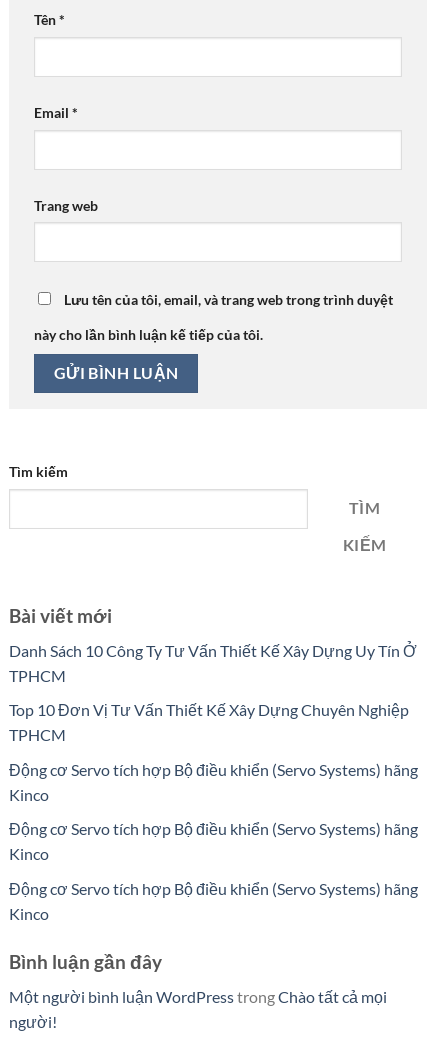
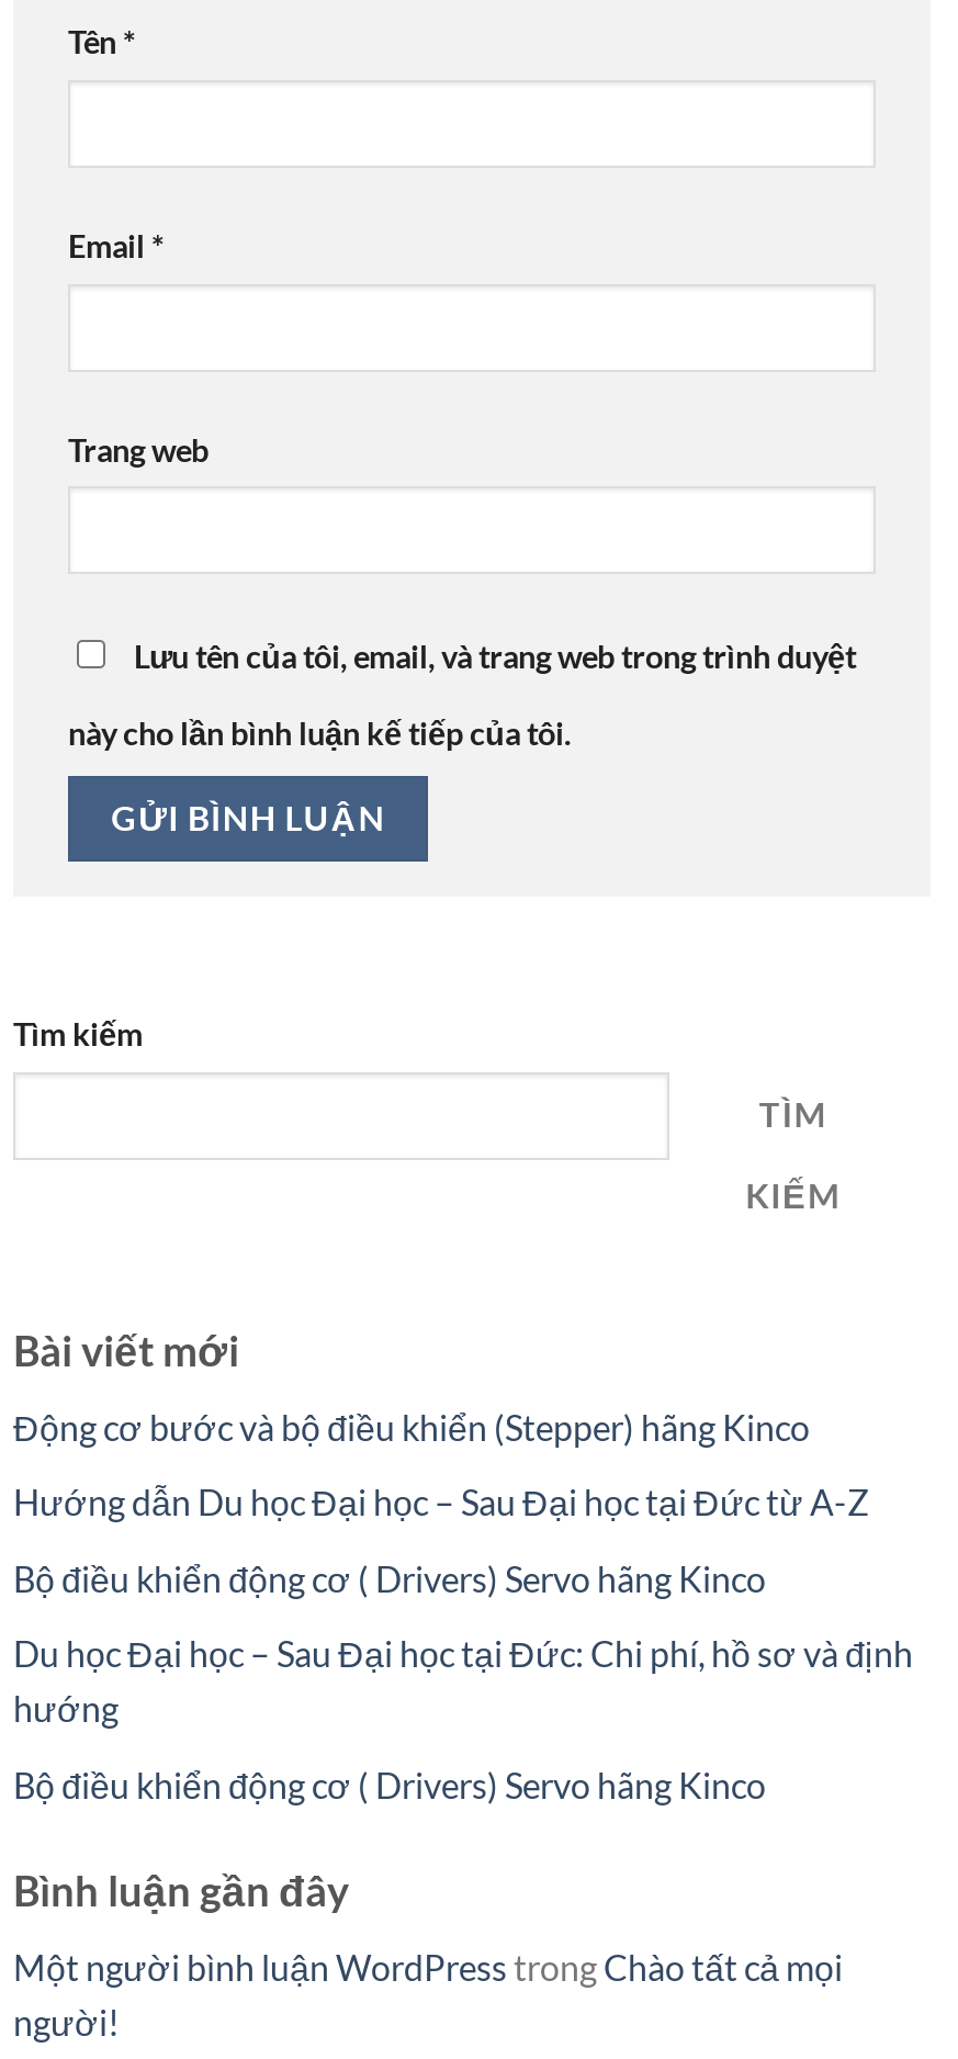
[9,641,417,685] Danh Sách 10 Công Ty Tư Vấn Thiết Kế Xây Dựng Uy Tín Ở | TPHCM -> [13,1405,810,1447] Động cơ bước và bộ điều khiển (Stepper) hãng Kinco
[9,700,409,744] Top 10 Đơn Vị Tư Vấn Thiết Kế Xây Dựng Chuyên Nghiệp | TPHCM -> [13,1481,869,1523] Hướng dẫn Du học Đại học – Sau Đại học tại Đức từ A-Z
[9,760,418,804] Động cơ Servo tích hợp Bộ điều khiển (Servo Systems) hãng | Kinco -> [13,1557,766,1599] Bộ điều khiển động cơ ( Drivers) Servo hãng Kinco
[9,819,418,863] Động cơ Servo tích hợp Bộ điều khiển (Servo Systems) hãng | Kinco -> [13,1633,913,1730] Du học Đại học – Sau Đại học tại Đức: Chi phí, hồ sơ và định | hướng
[9,879,418,923] Động cơ Servo tích hợp Bộ điều khiển (Servo Systems) hãng | Kinco -> [13,1764,766,1805] Bộ điều khiển động cơ ( Drivers) Servo hãng Kinco

